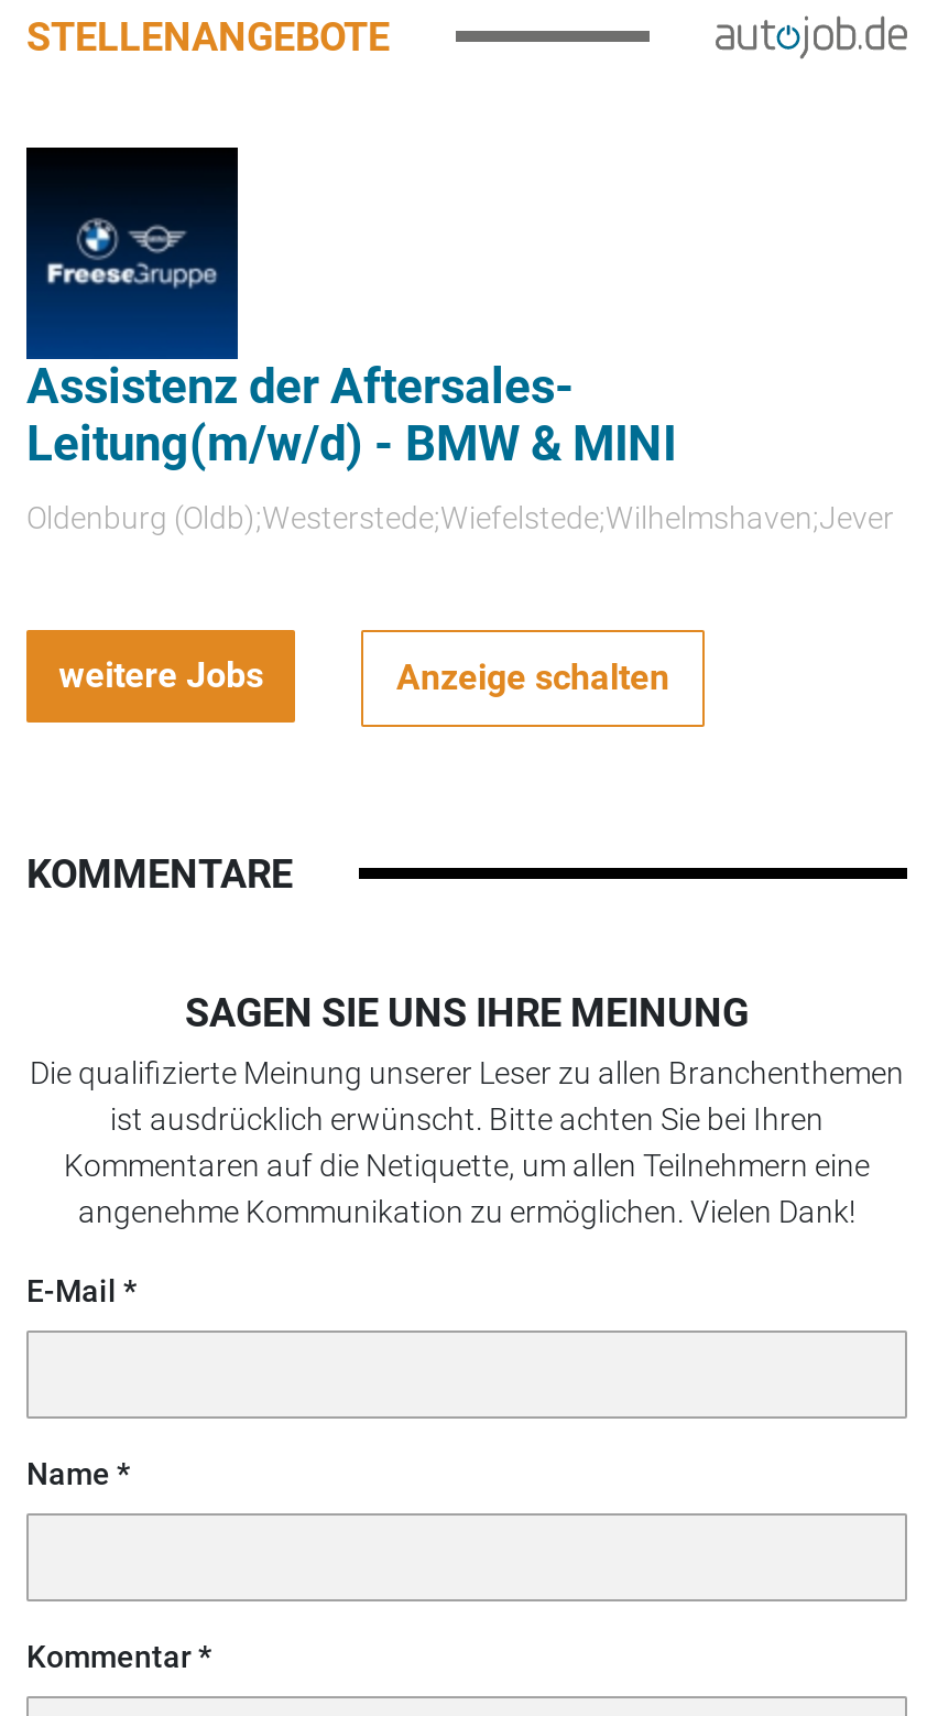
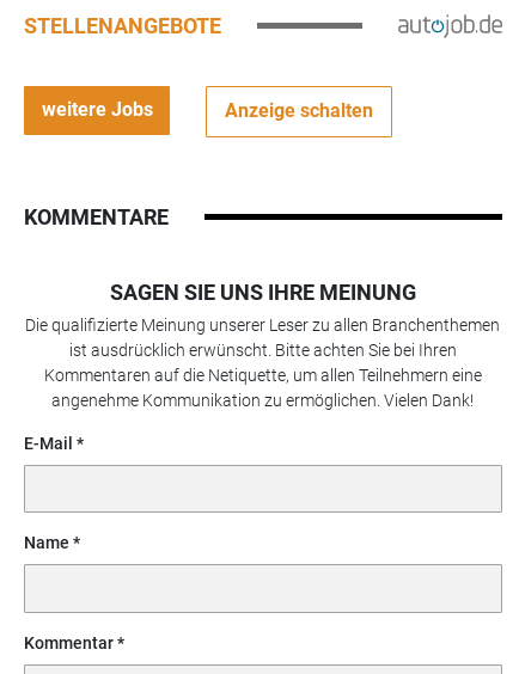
[24,145,894,536] [image] | Assistenz der Aftersales- | Leitung(m/w/d) - BMW & MINI | Oldenburg (Oldb);Westerstede;Wiefelstede;Wilhelmshaven;Jever -> none

